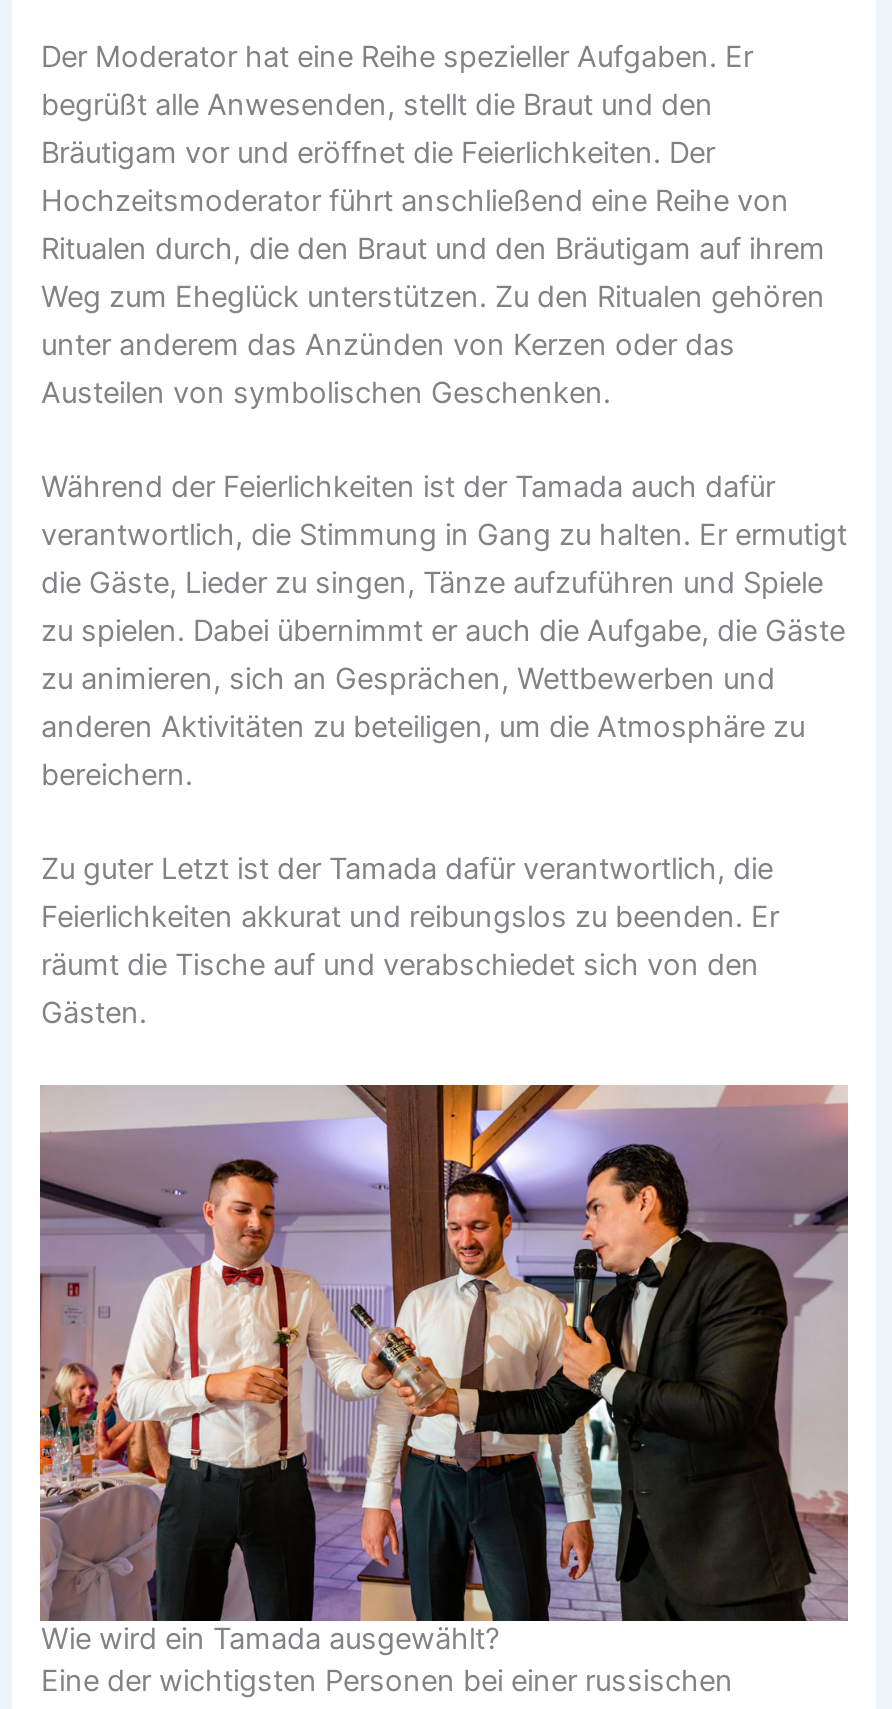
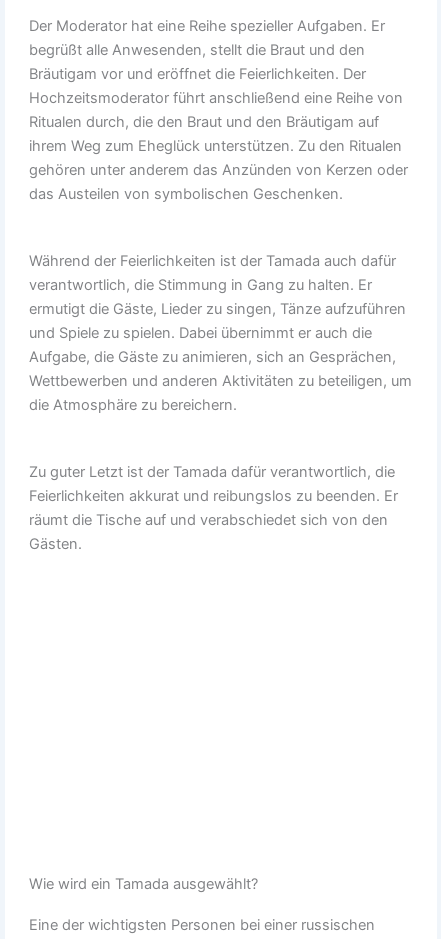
[38,1083,850,1623] [image] -> none

